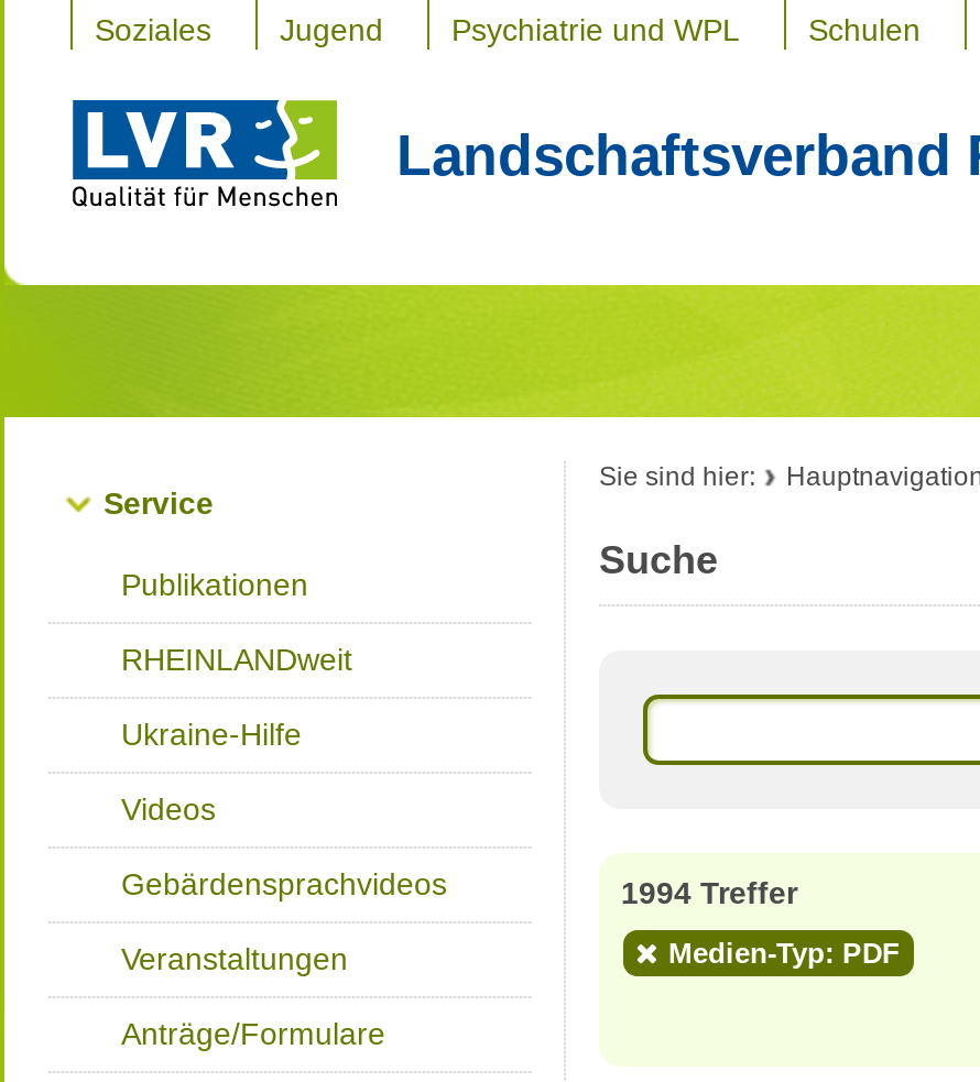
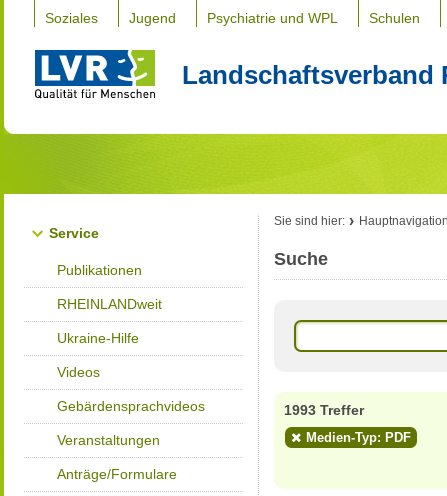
[621,875,797,910] 1994 Treffer -> [284,402,364,418] 1993 Treffer

